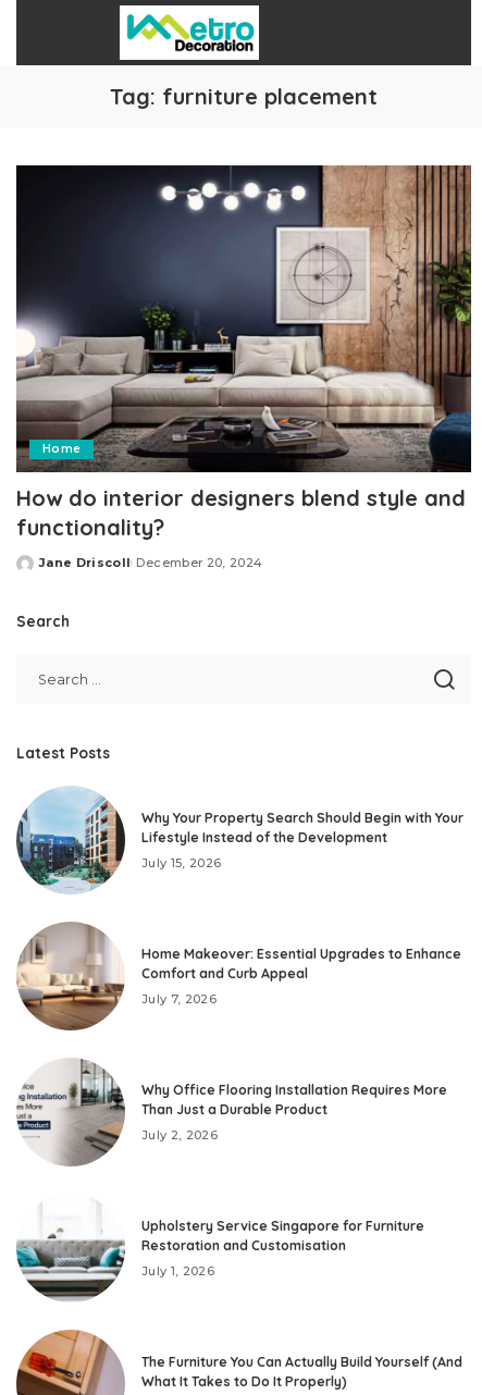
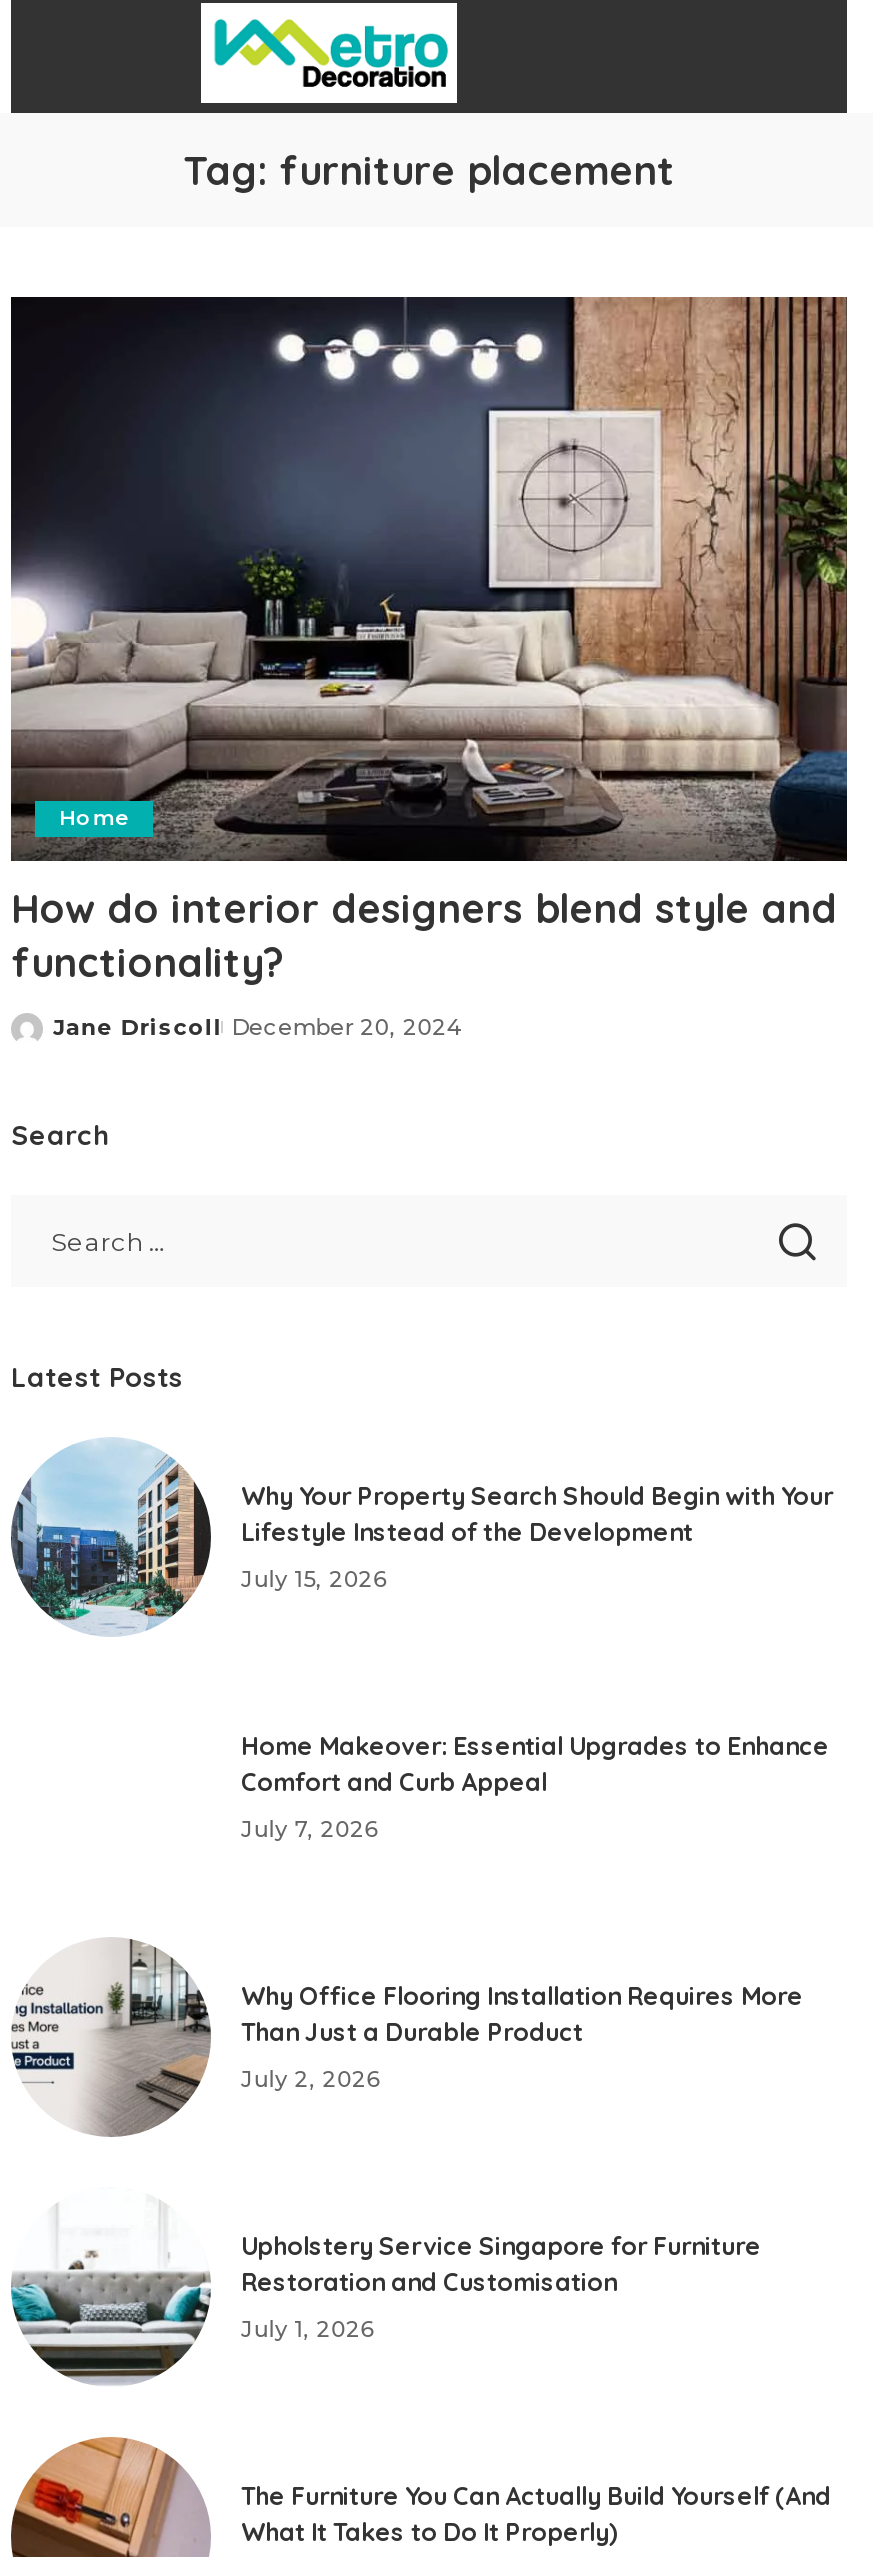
[16,921,125,1032] [image] -> none

